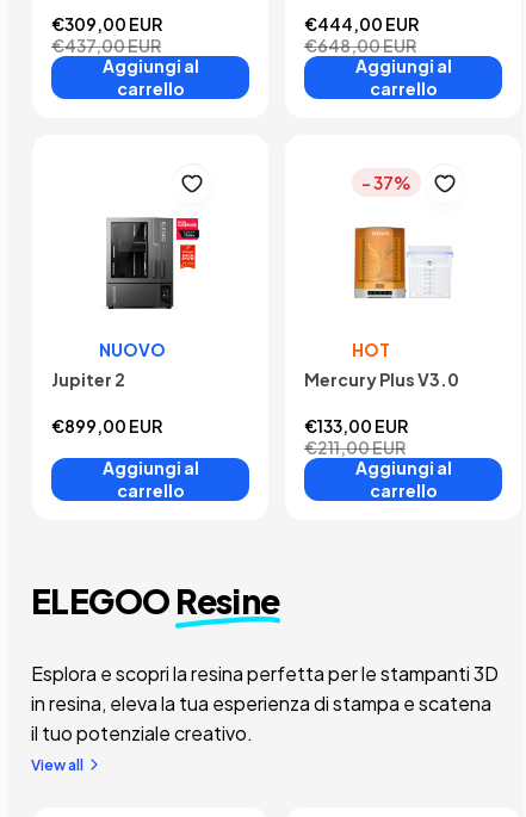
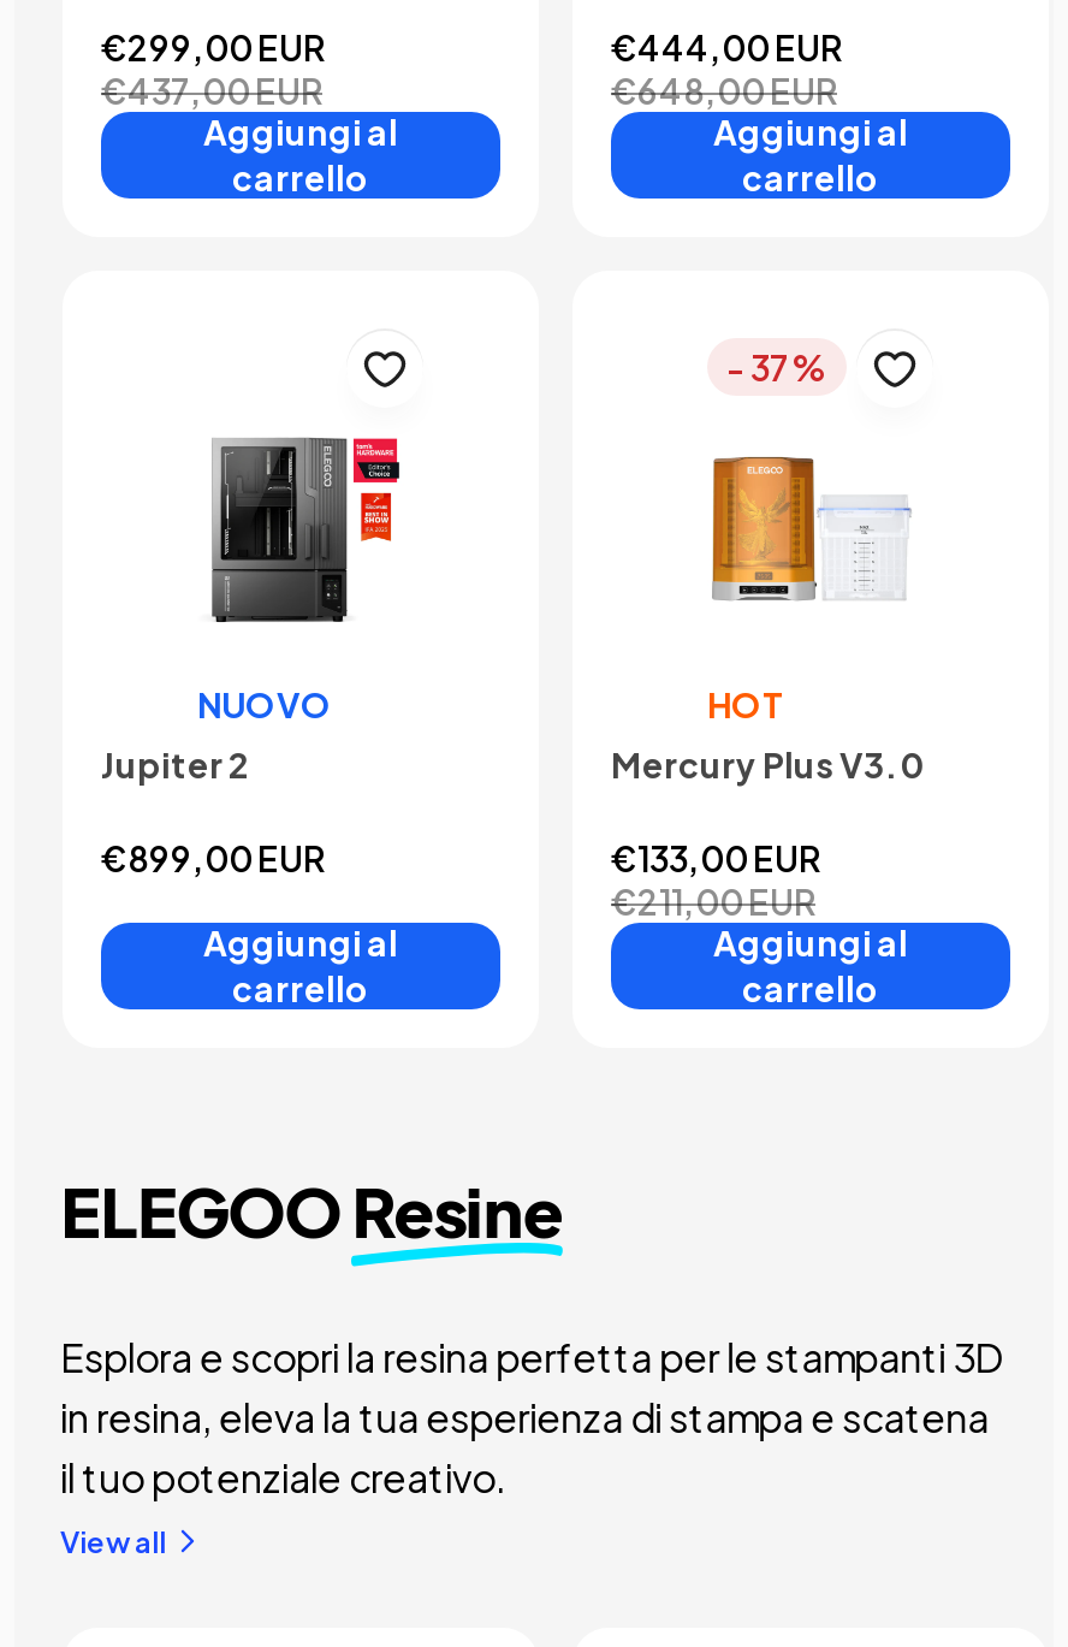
[51,13,162,35] €309,00 EUR -> [101,26,325,69] €299,00 EUR

